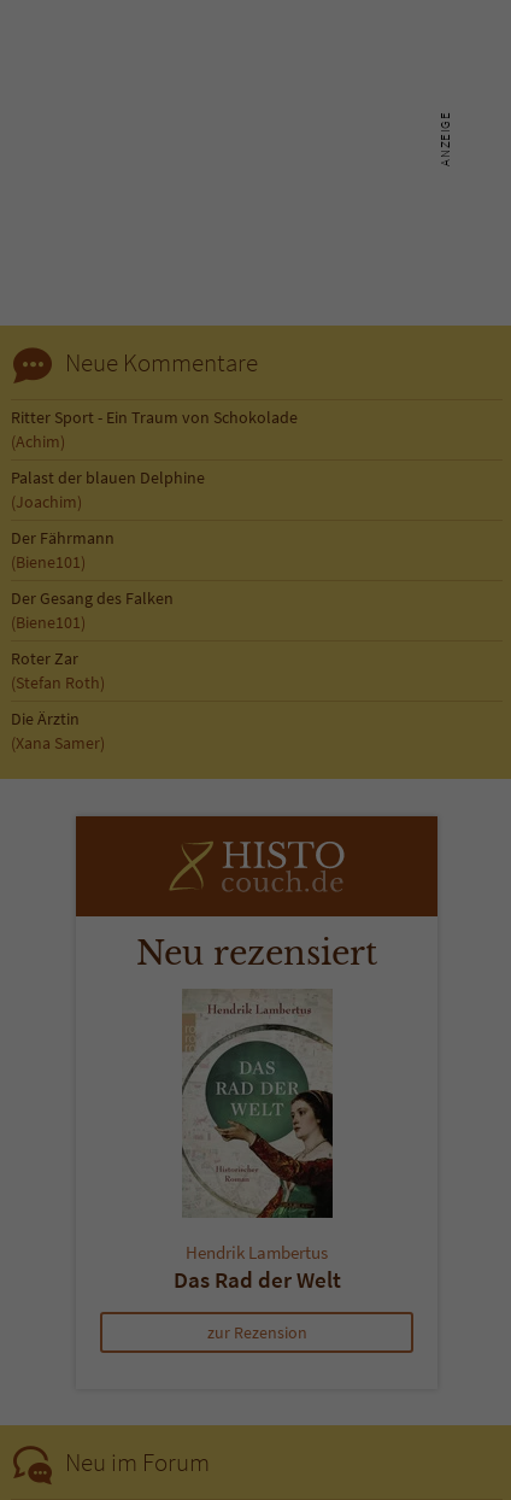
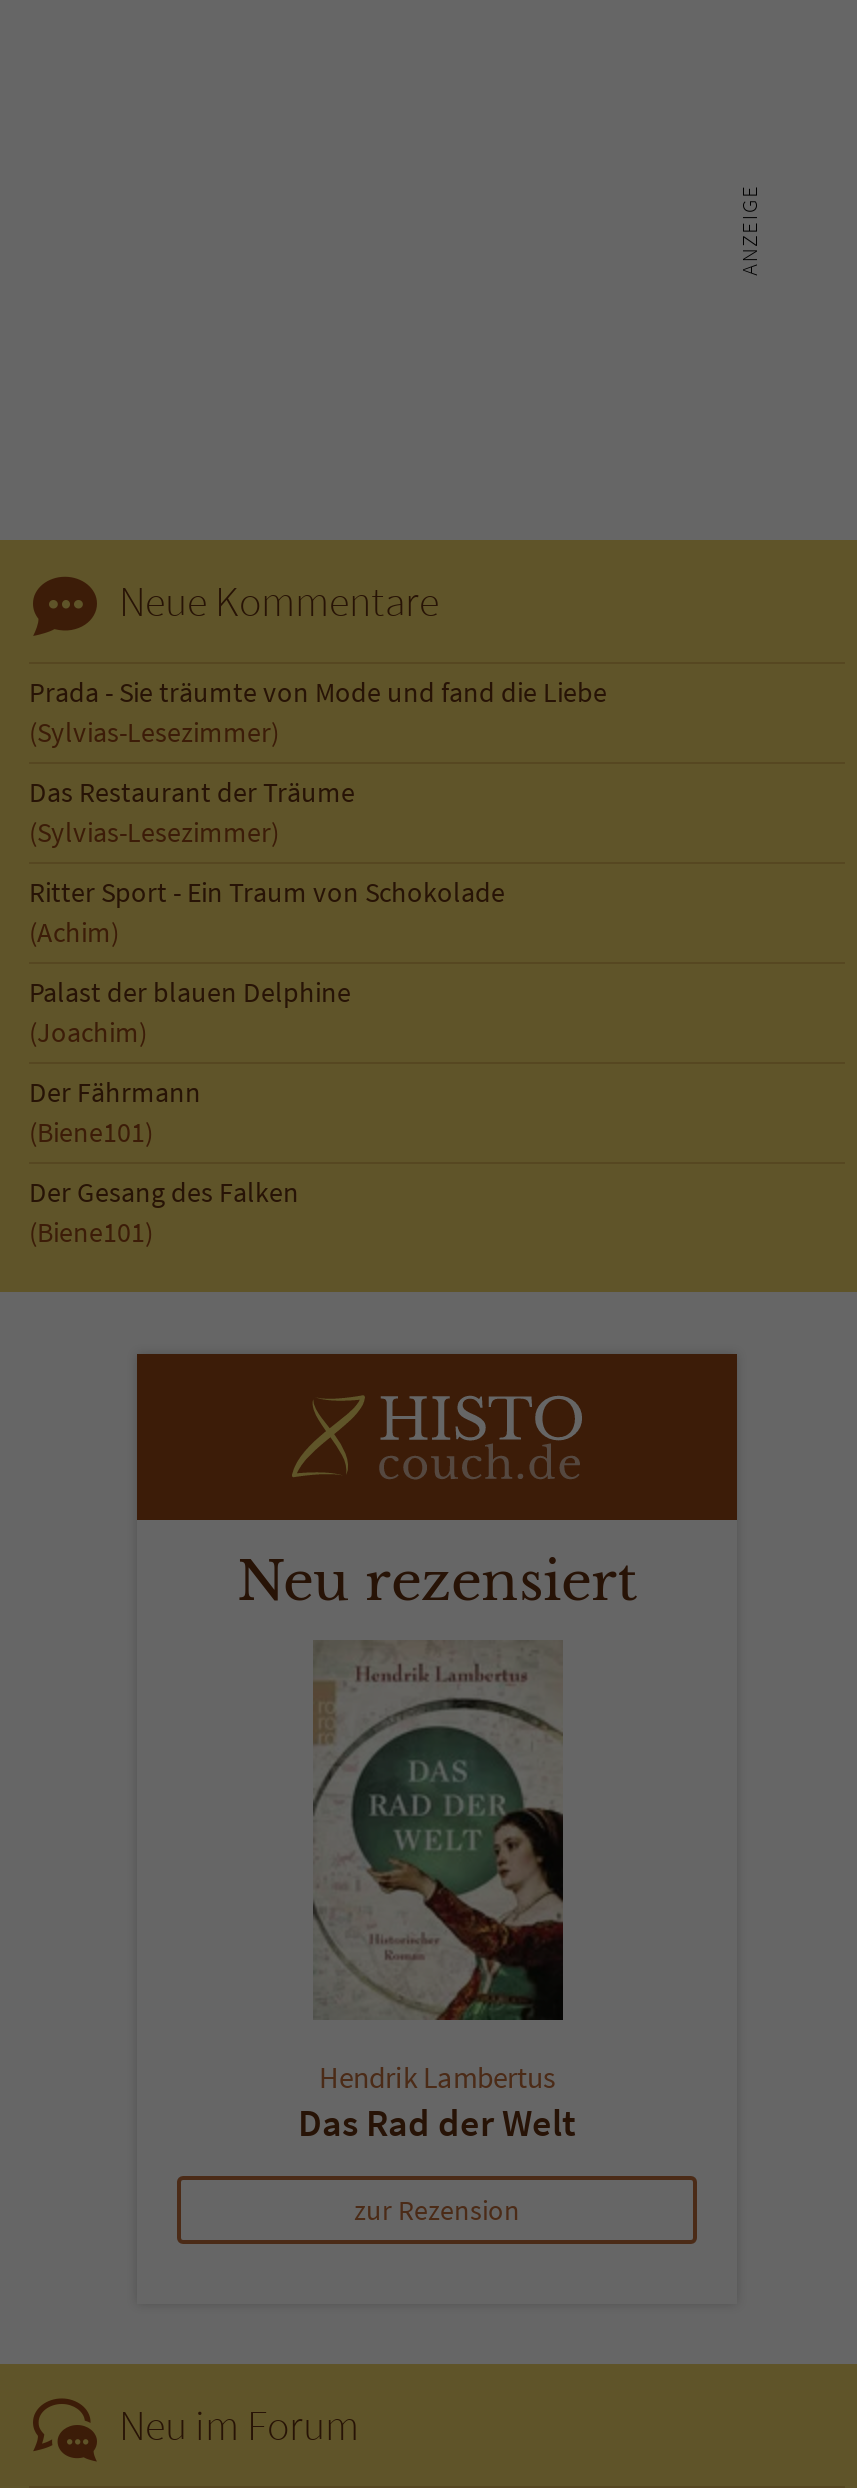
none -> [29,674,607,850] Prada - Sie träumte von Mode und fand die Liebe | (Sylvias-Lesezimmer) | Das Restaurant der Träume | (Sylvias-Lesezimmer)
moved [11,406,298,633] -> [29,874,505,1250]: Ritter Sport - Ein Traum von Schokolade | (Achim) | Palast der blauen Delphine | (Joachim) | Der Fährmann | (Biene101) | Der Gesang des Falken | (Biene101)
[11,648,105,754] Roter Zar | (Stefan Roth) | Die Ärztin | (Xana Samer) -> none

